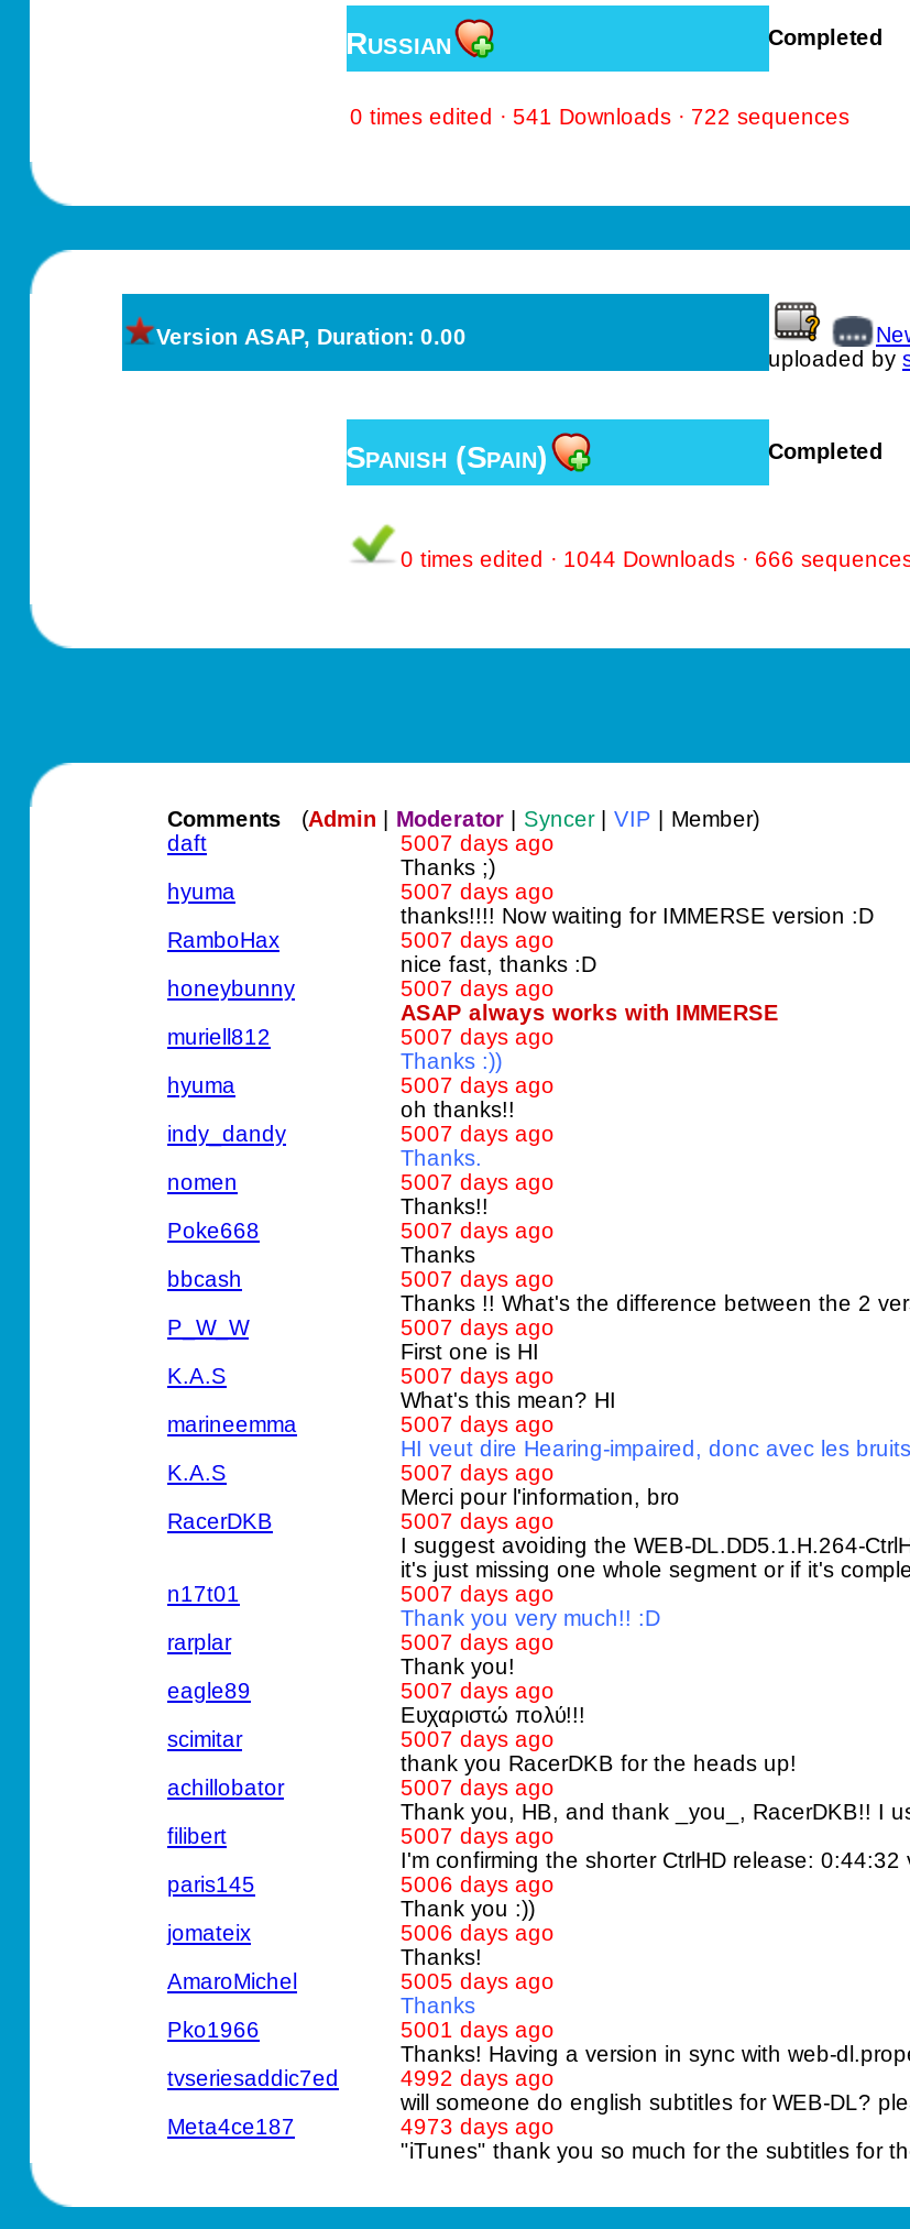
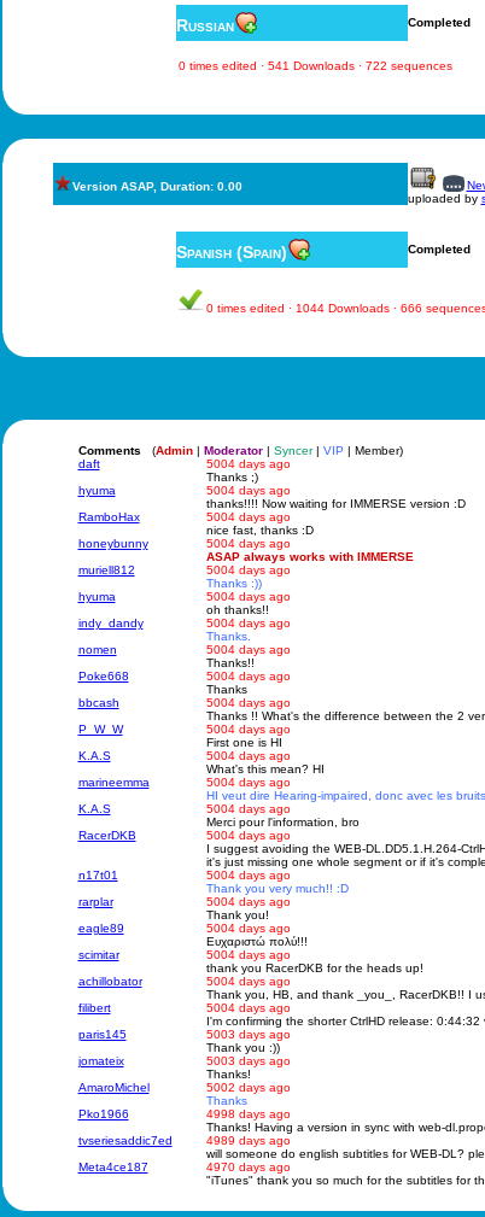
[401,831,555,855] 5007 days ago -> [206,457,290,470] 5004 days ago
[401,879,555,904] 5007 days ago -> [206,484,290,497] 5004 days ago
[401,928,555,952] 5007 days ago -> [206,510,290,523] 5004 days ago
[401,976,555,1001] 5007 days ago -> [206,537,290,550] 5004 days ago
[401,1025,555,1049] 5007 days ago -> [206,563,290,577] 5004 days ago
[401,1073,555,1097] 5007 days ago -> [206,590,290,603] 5004 days ago
[401,1122,555,1146] 5007 days ago -> [206,616,290,630] 5004 days ago
[401,1170,555,1194] 5007 days ago -> [206,643,290,656] 5004 days ago
[401,1219,555,1243] 5007 days ago -> [206,669,290,683] 5004 days ago
[401,1267,555,1291] 5007 days ago -> [206,696,290,709] 5004 days ago
[401,1315,555,1340] 5007 days ago -> [206,722,290,736] 5004 days ago
[401,1364,555,1388] 5007 days ago -> [206,749,290,762] 5004 days ago
[401,1412,555,1436] 5007 days ago -> [206,776,290,789] 5004 days ago
[401,1461,555,1485] 5007 days ago -> [206,802,290,815] 5004 days ago
[401,1509,555,1533] 5007 days ago -> [206,829,290,842] 5004 days ago
[401,1582,555,1606] 5007 days ago -> [206,868,290,882] 5004 days ago
[401,1630,555,1654] 5007 days ago -> [206,895,290,908] 5004 days ago
[401,1679,555,1703] 5007 days ago -> [206,921,290,935] 5004 days ago
[401,1727,555,1751] 5007 days ago -> [206,948,290,961] 5004 days ago
[401,1775,555,1800] 5007 days ago -> [206,975,290,988] 5004 days ago
[401,1824,555,1848] 5007 days ago -> [206,1001,290,1014] 5004 days ago
[401,1872,555,1897] 5006 days ago -> [206,1028,290,1041] 5003 days ago
[401,1921,555,1945] 5006 days ago -> [206,1054,290,1067] 5003 days ago
[401,1969,555,1993] 5005 days ago -> [206,1081,290,1094] 5002 days ago
[401,2018,555,2042] 5001 days ago -> [206,1107,290,1121] 4998 days ago
[401,2066,555,2090] 4992 days ago -> [206,1134,290,1147] 4989 days ago
[401,2115,555,2139] 4973 days ago -> [206,1160,290,1174] 4970 days ago

